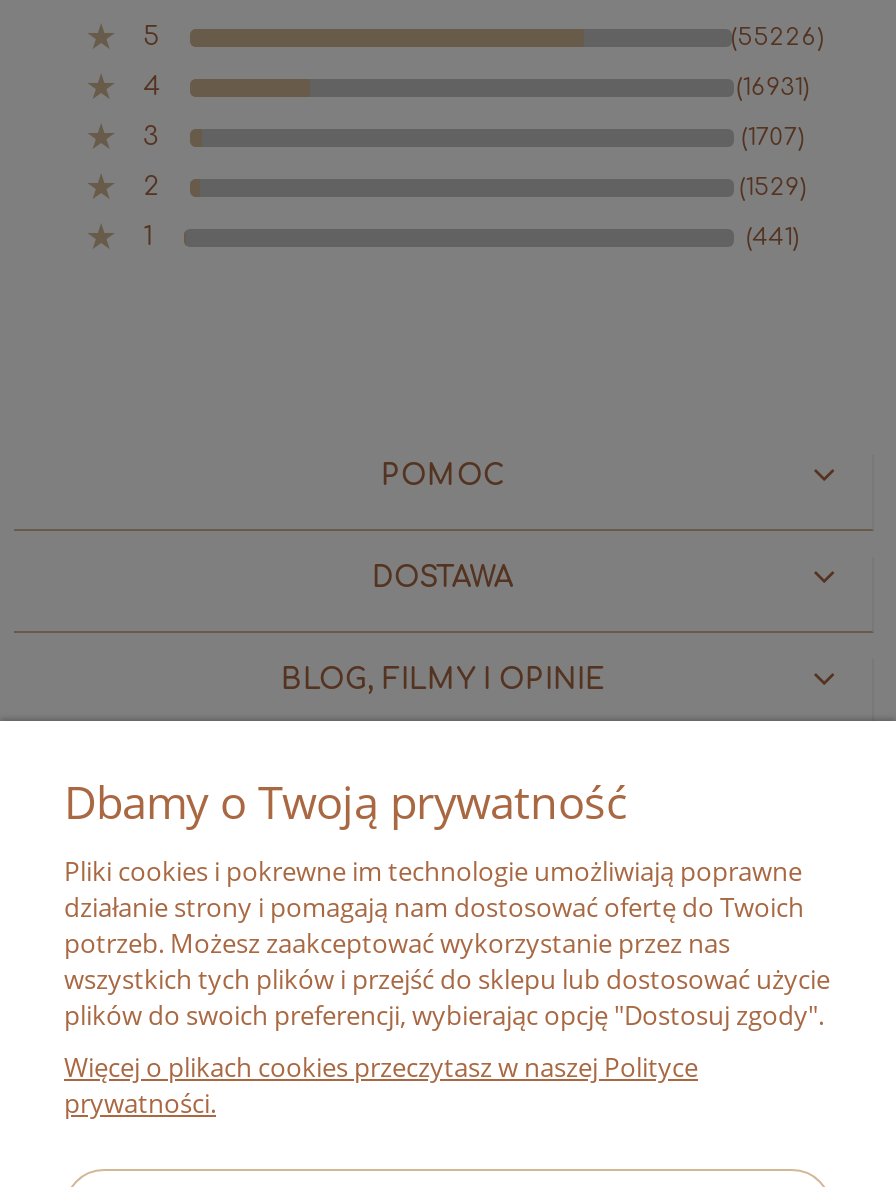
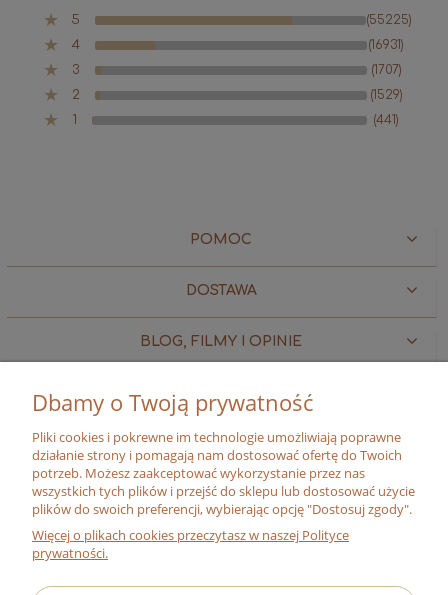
[731,22,823,50] (55226) -> [365,13,411,27] (55225)

